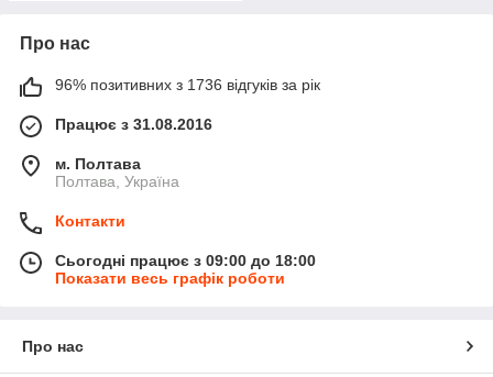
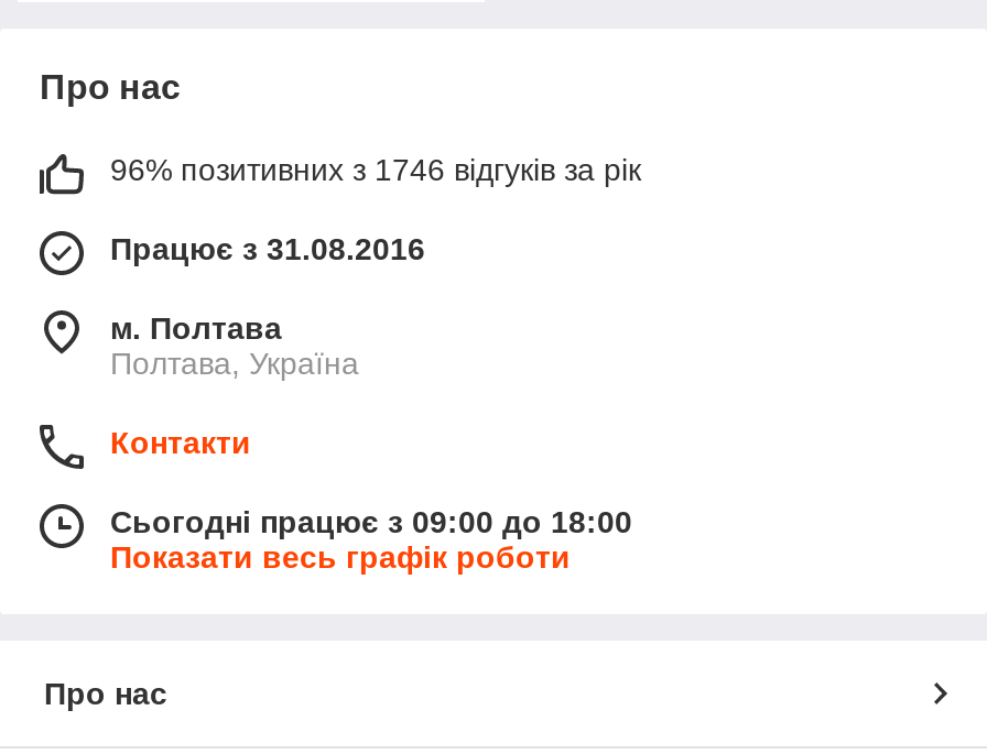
[55,76,320,93] 96% позитивних з 1736 відгуків за рік -> [110,151,641,187] 96% позитивних з 1746 відгуків за рік

